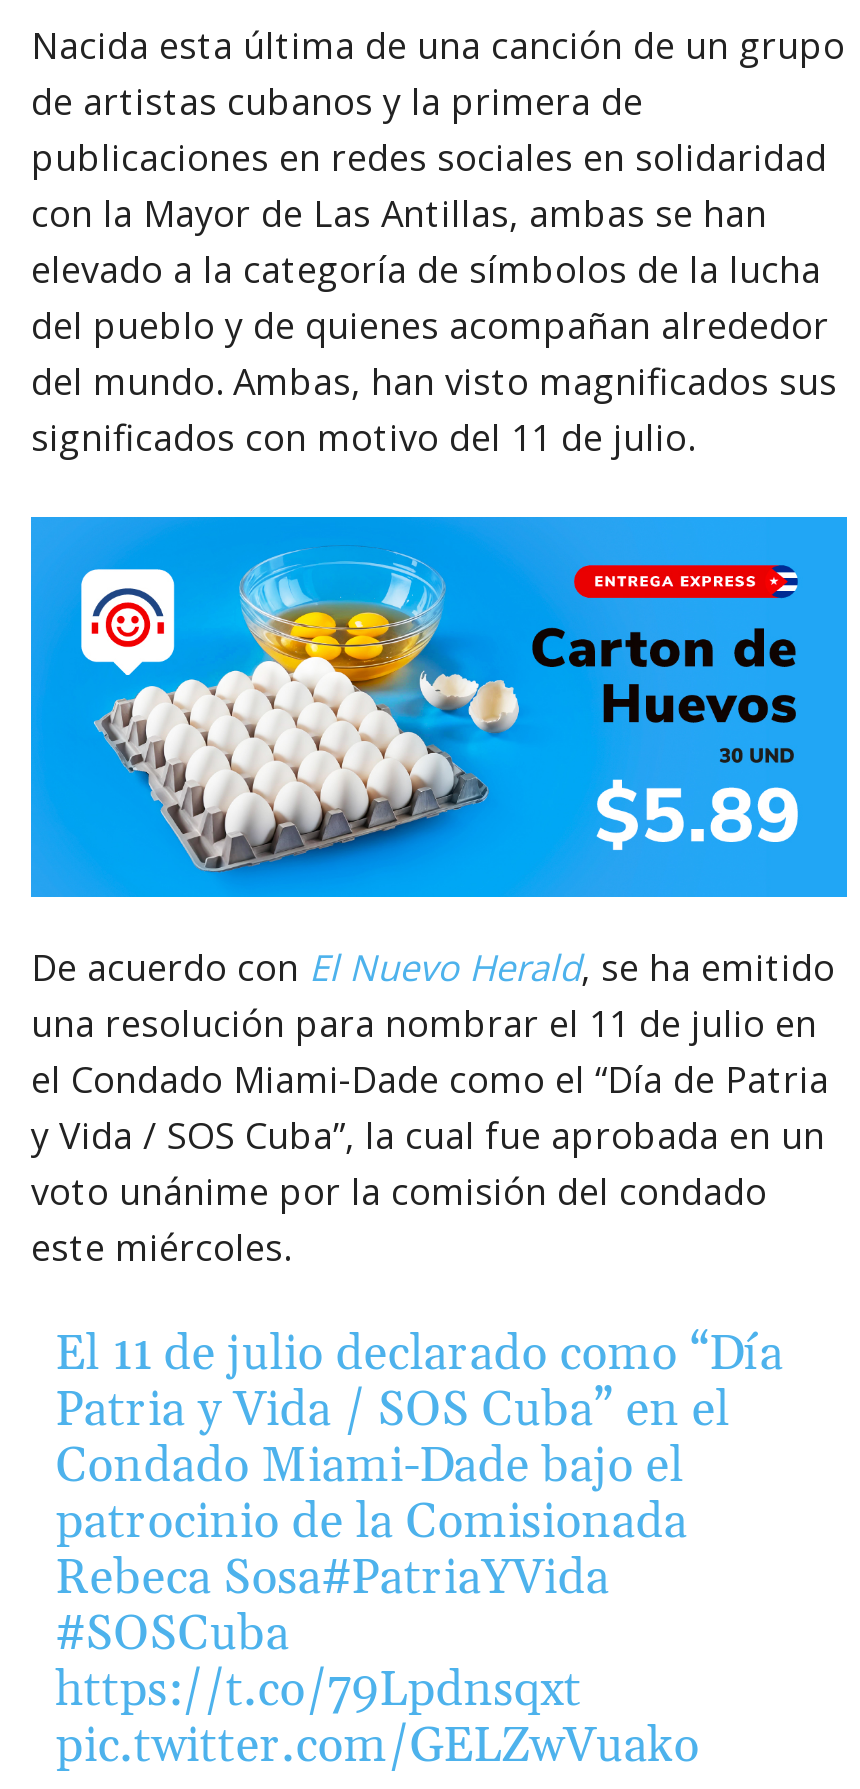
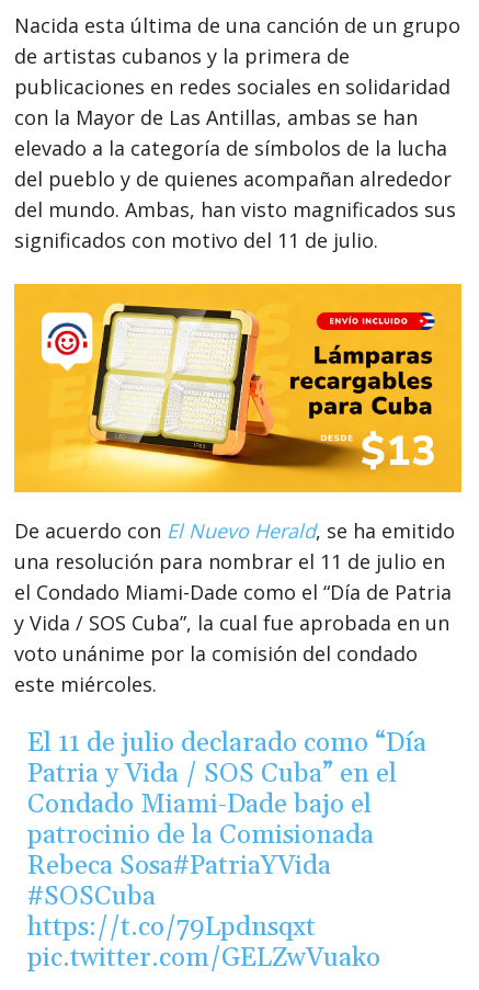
[29,515,849,899] [image] -> [13,283,463,493] [image]

